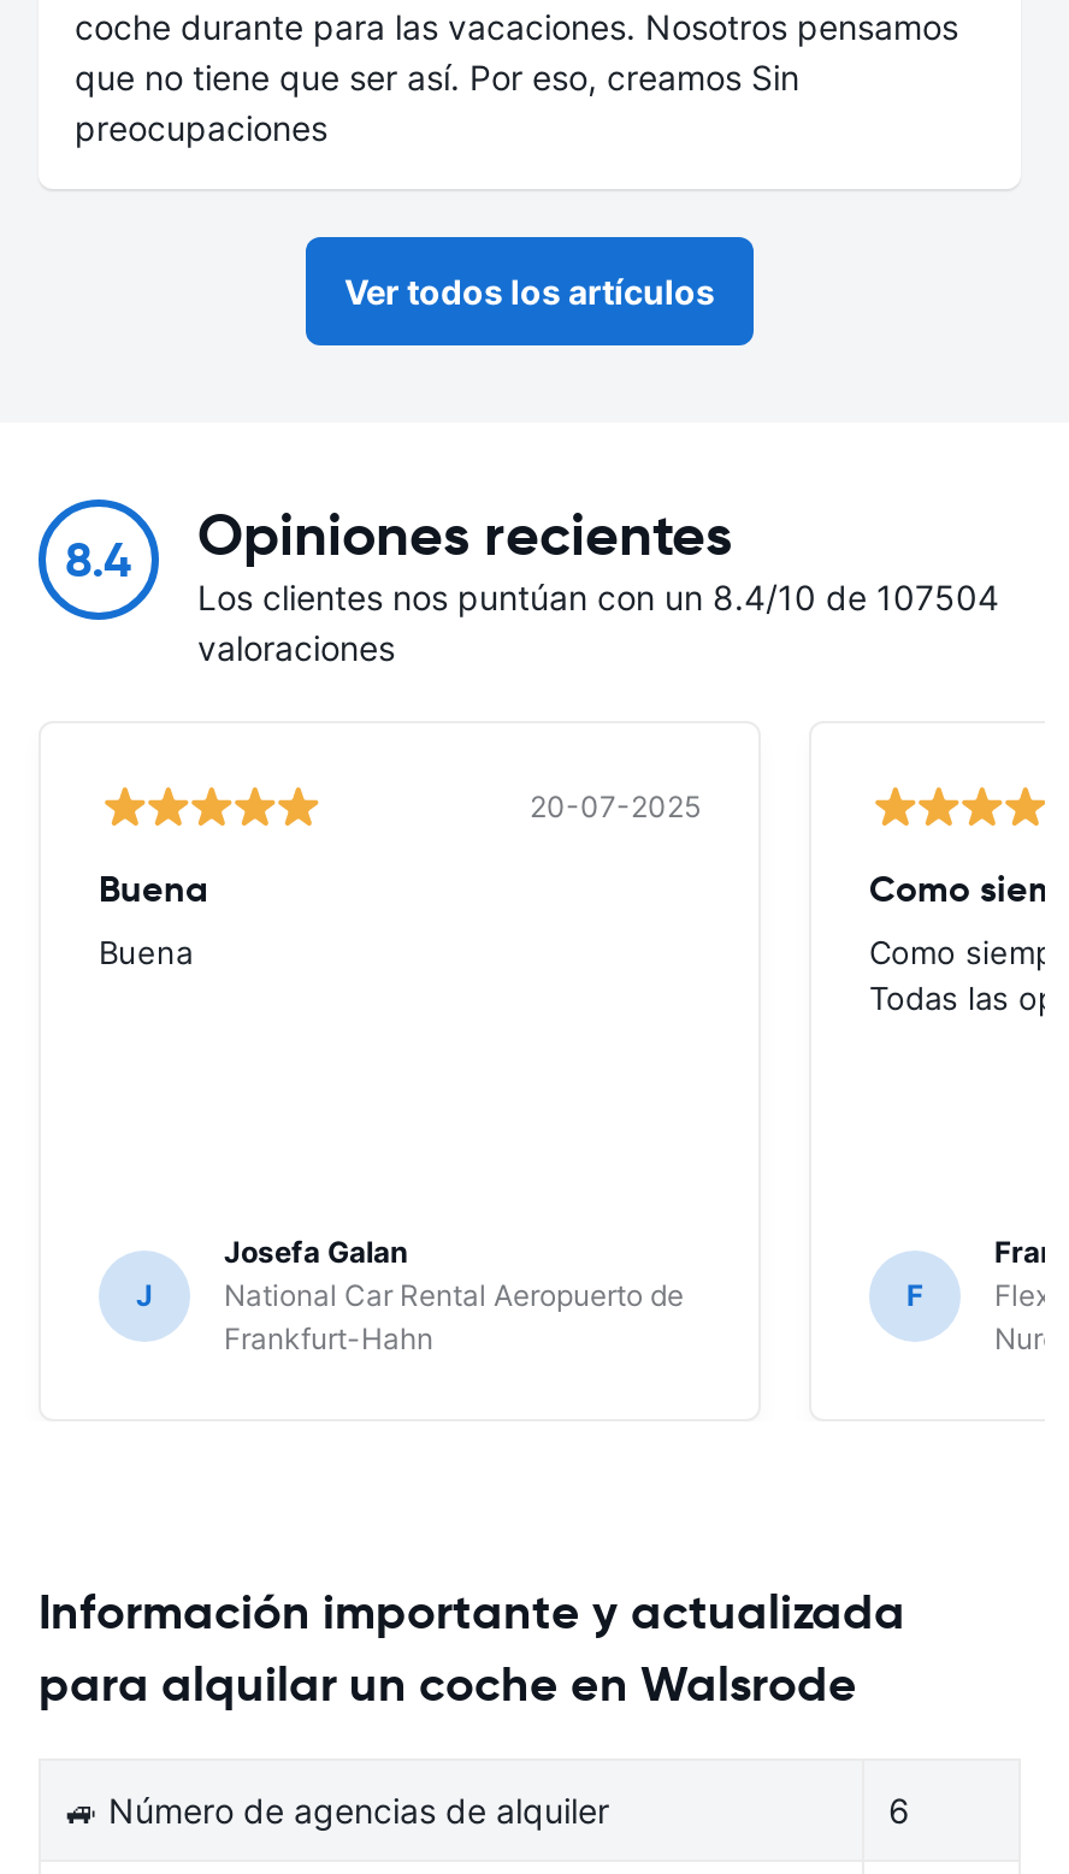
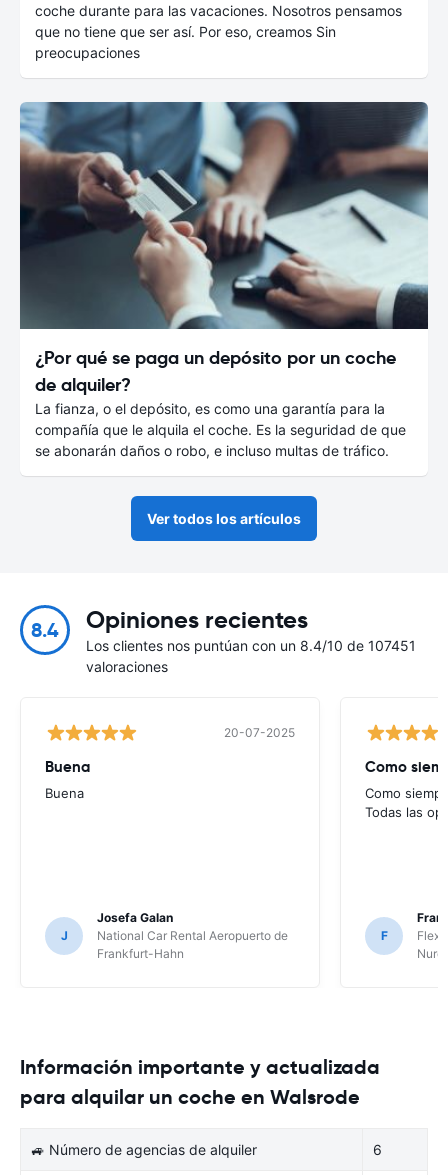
none -> [19,101,429,459] [image] | ¿Por qué se paga un depósito por un coche | de alquiler? | La fianza, o el depósito, es como una garantía para la | compañía que le alquila el coche. Es la seguridad de que | se abonarán daños o robo, e incluso multas de tráfico.
[197,576,999,617] Los clientes nos puntúan con un 8.4/10 de 107504 -> [86,637,416,654] Los clientes nos puntúan con un 8.4/10 de 107451

